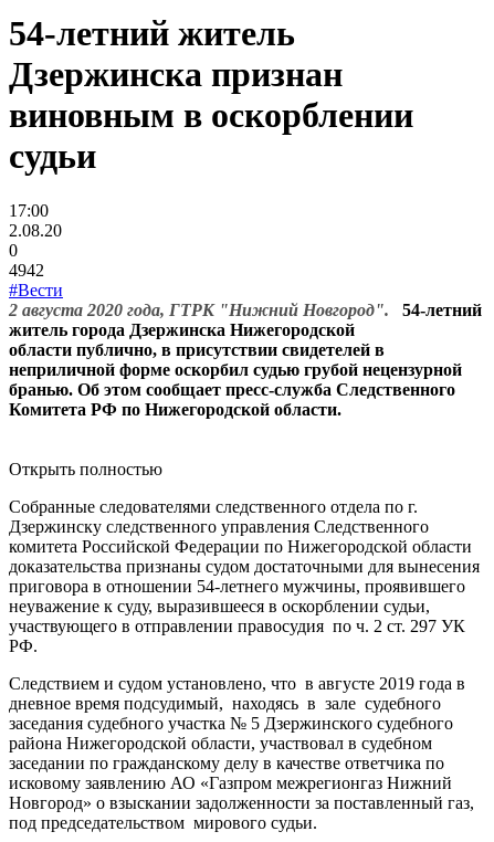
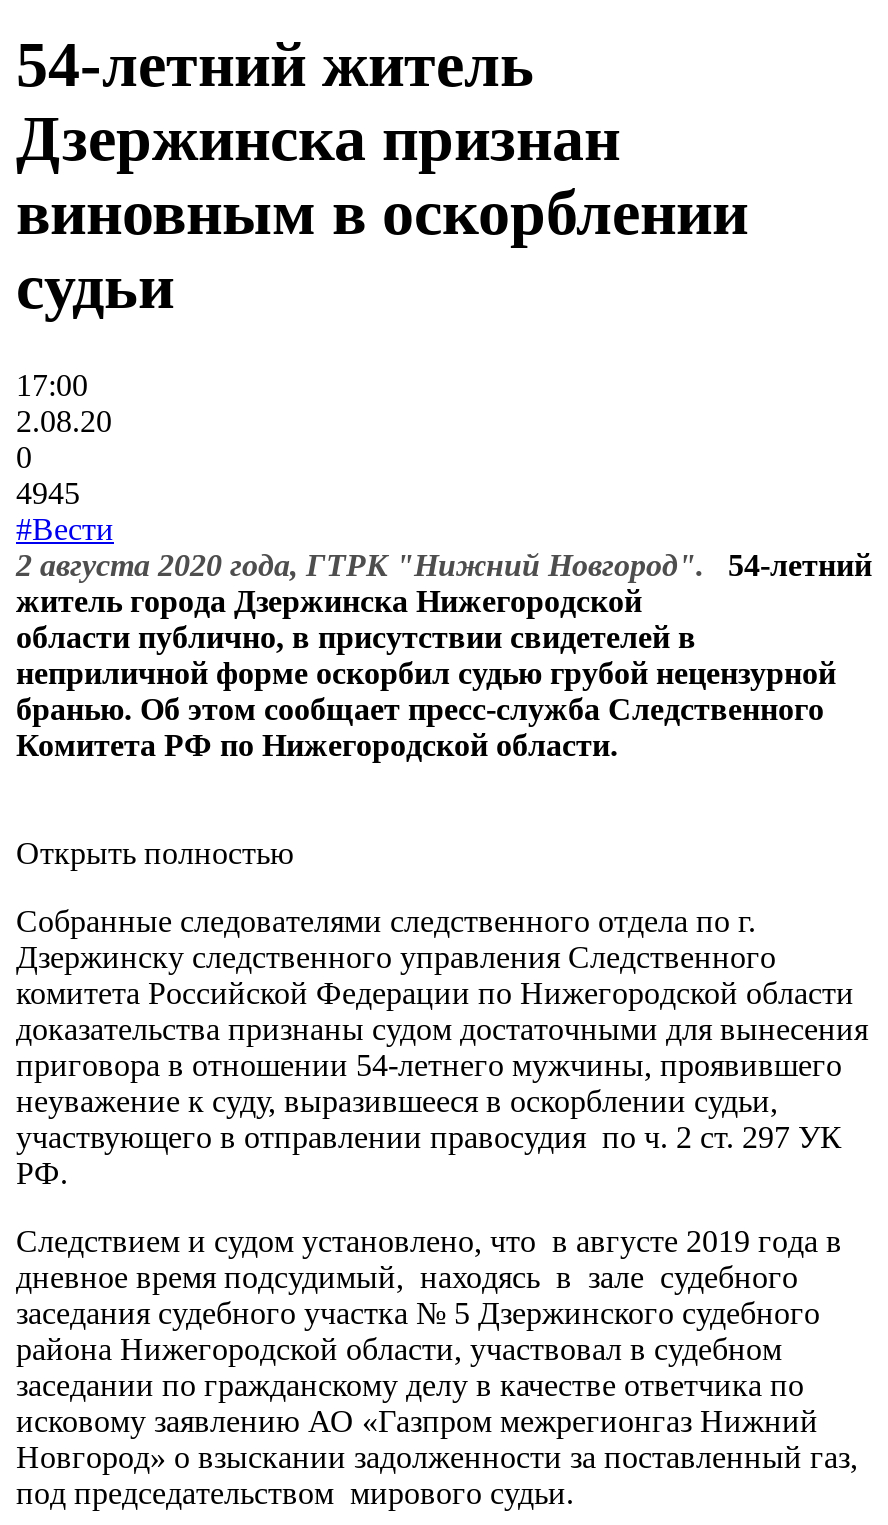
[9,261,44,279] 4942 -> [16,476,80,510] 4945

